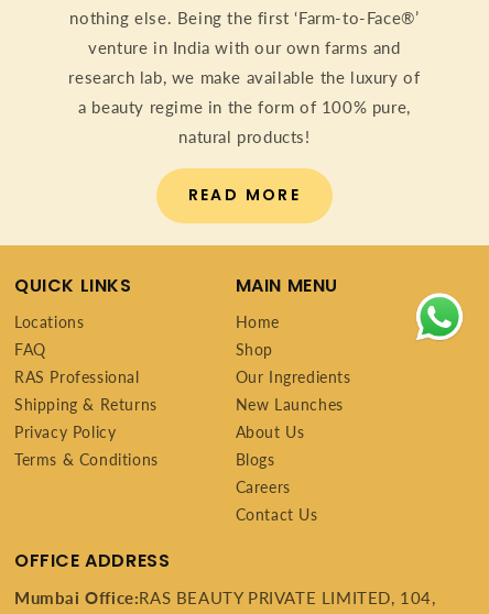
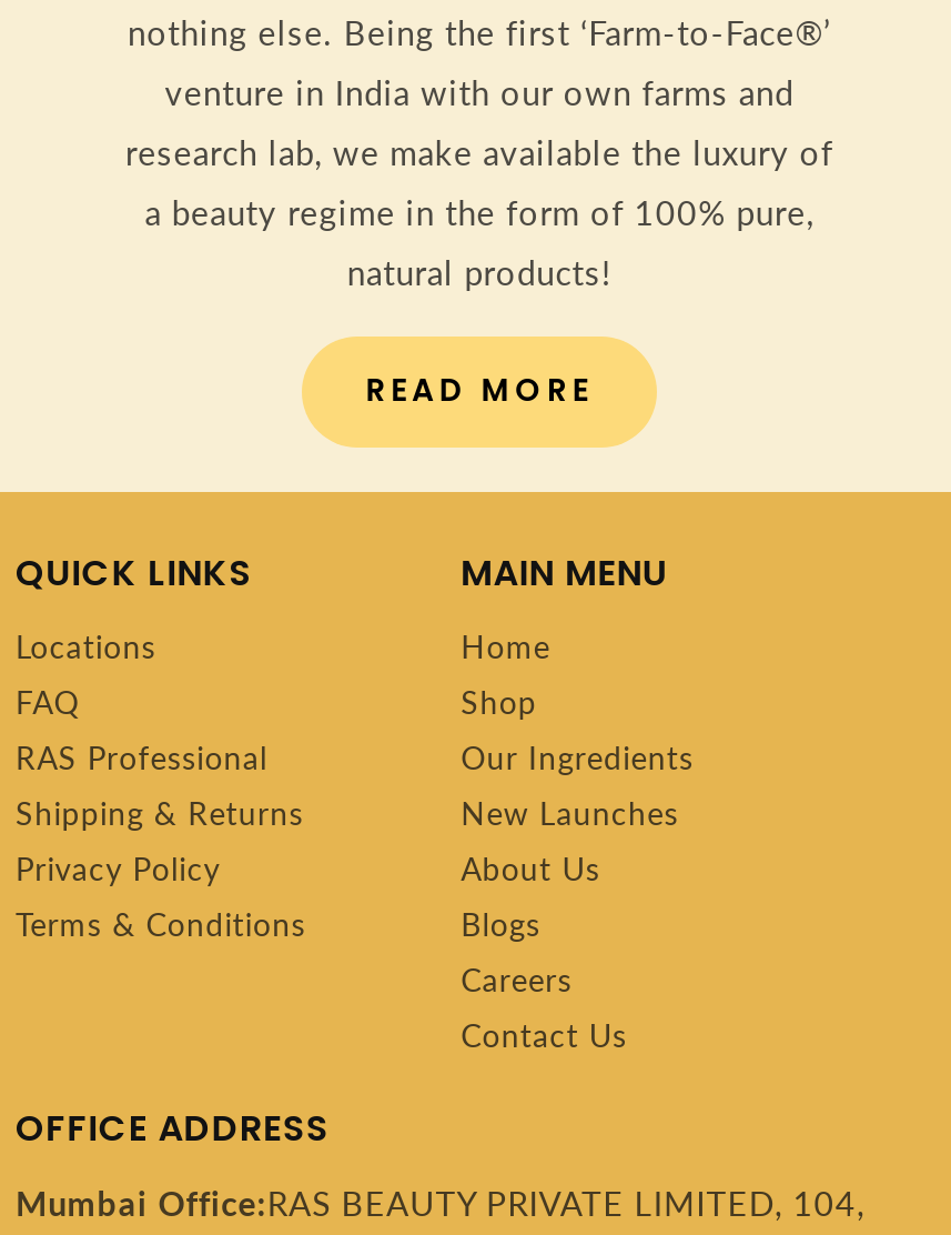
[415,292,464,341] [image] -> none

